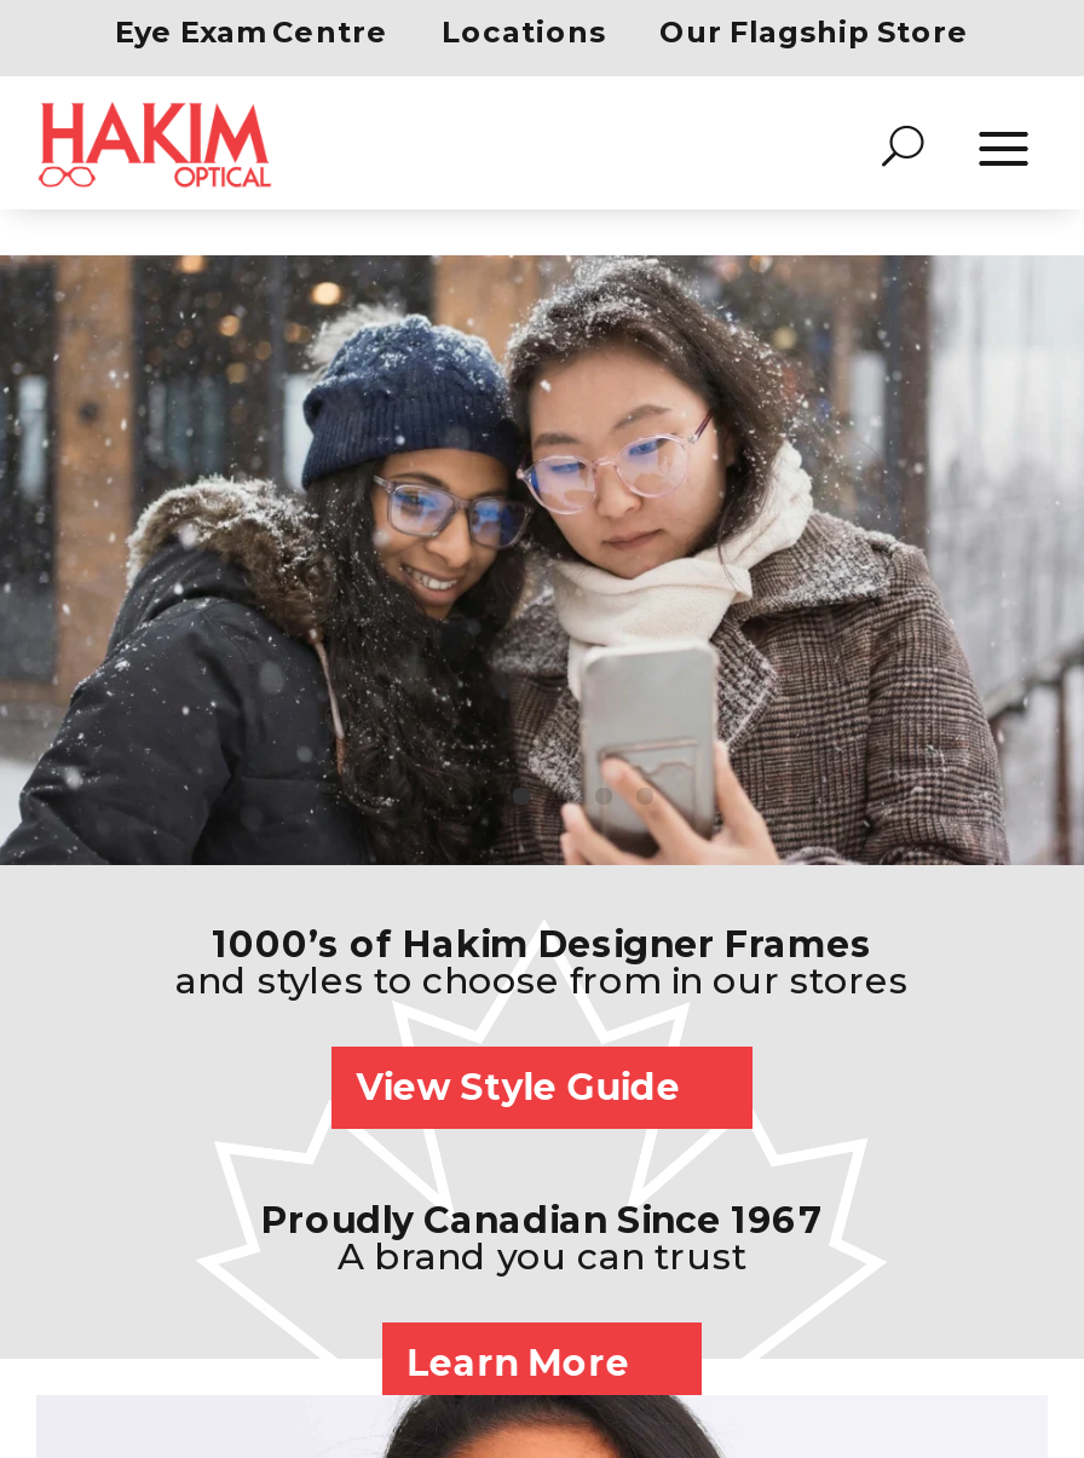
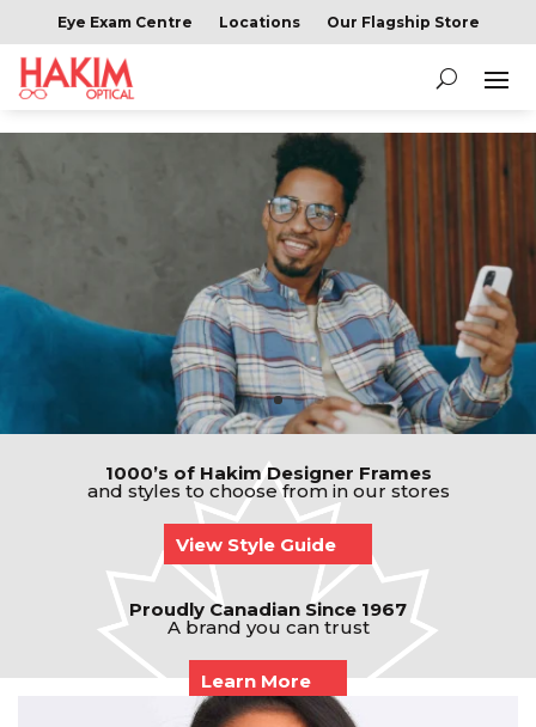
[7,253,1077,868] [image] -> [4,132,532,435] [image]

